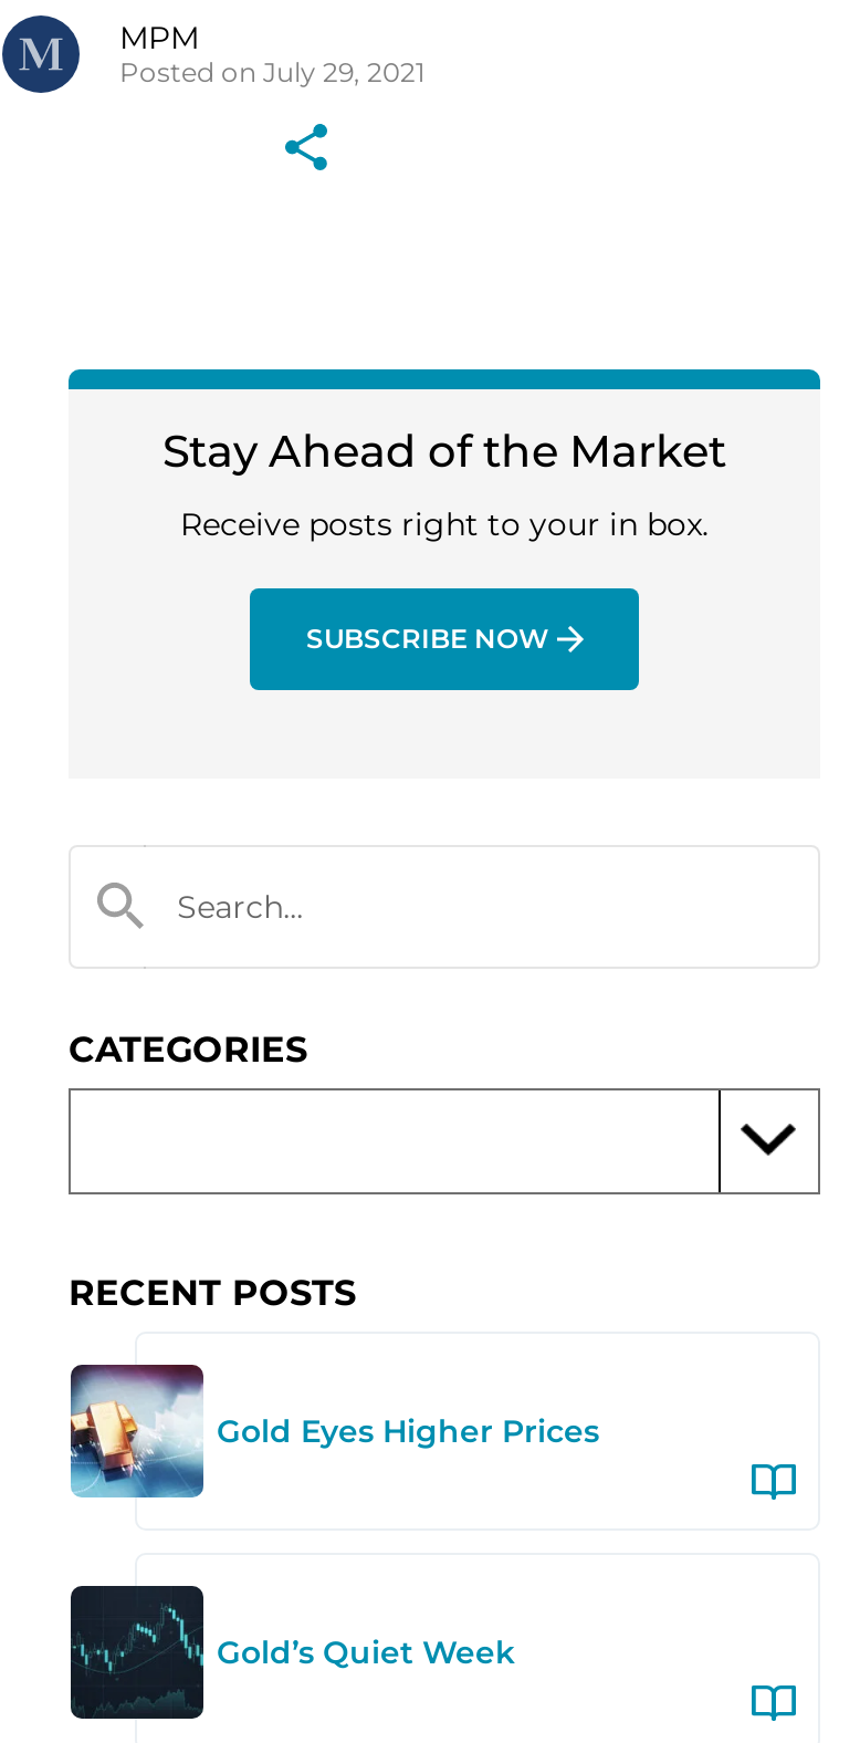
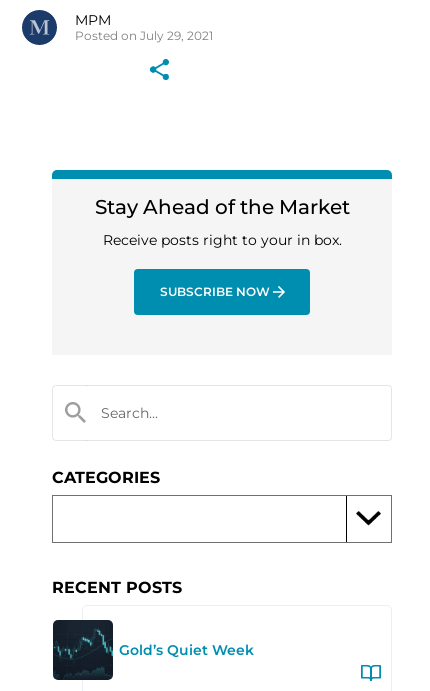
[69,1365,599,1500] [image] | Gold Eyes Higher Prices -> none

